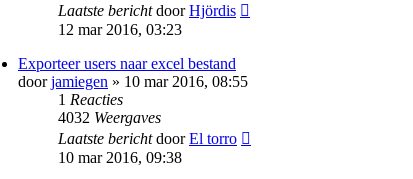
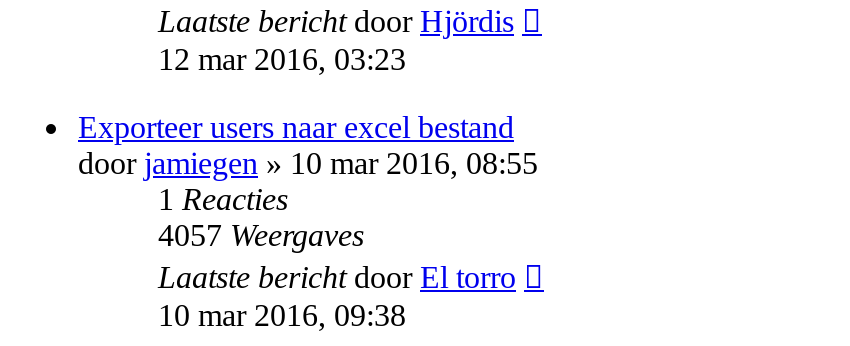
[58,109,161,126] 4032 Weergaves -> [158,219,364,253] 4057 Weergaves

